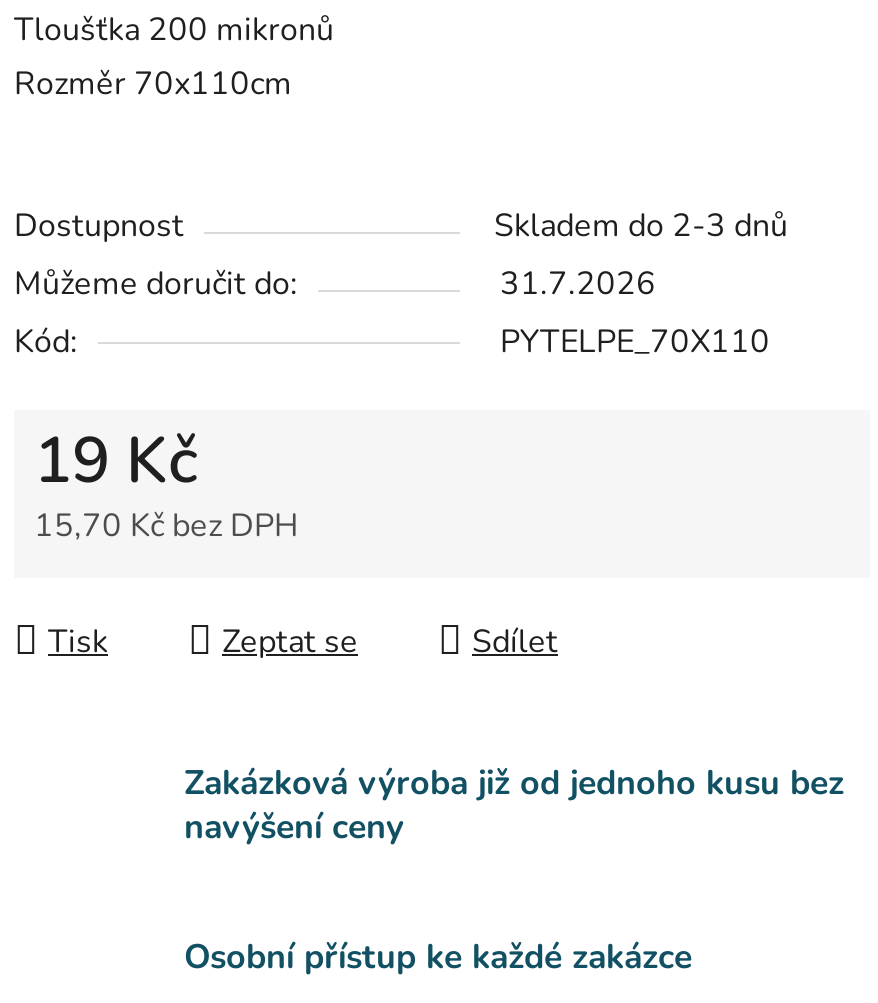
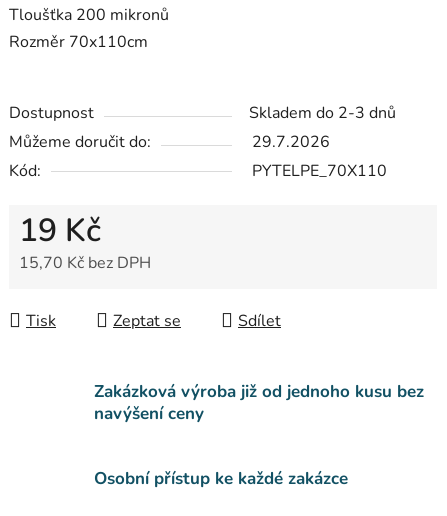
[500,262,656,306] 31.7.2026 -> [252,131,330,153] 29.7.2026

